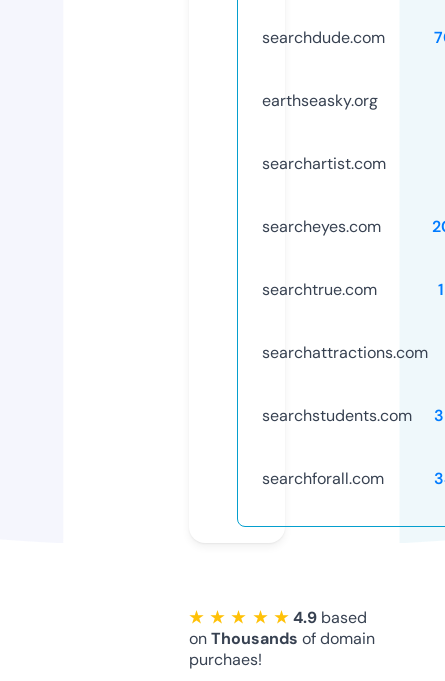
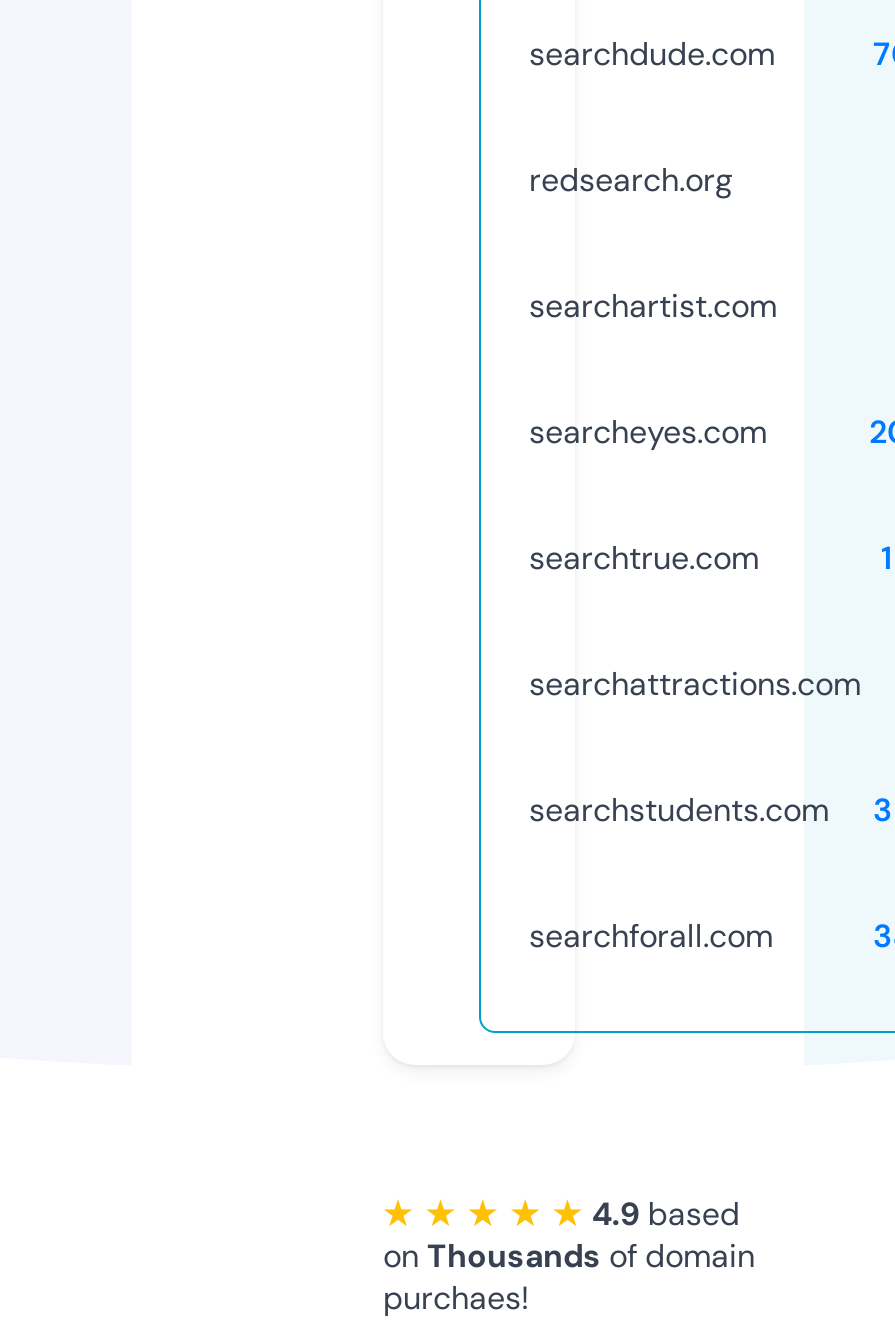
[262,90,378,111] earthseasky.org -> [529,159,733,201] redsearch.org

